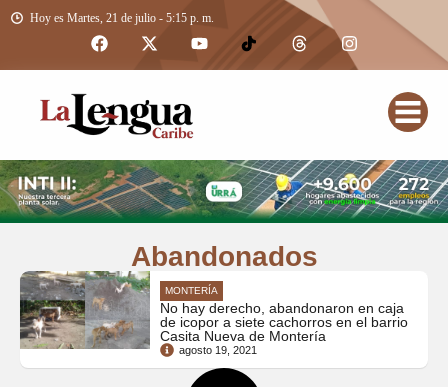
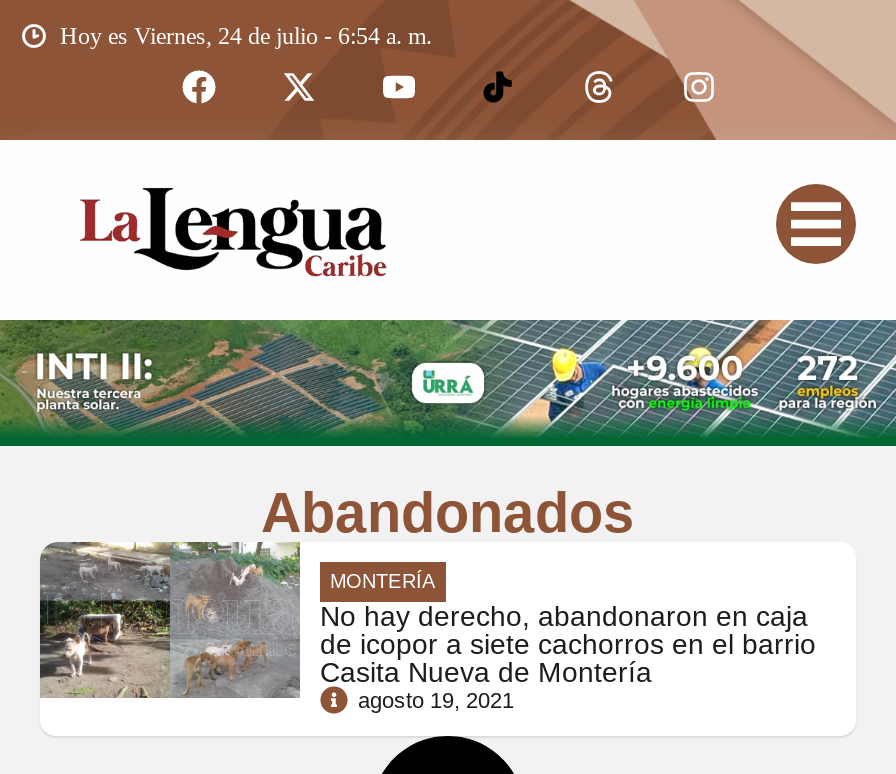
[30,11,214,25] Hoy es Martes, 21 de julio - 5:15 p. m. -> [60,22,432,50] Hoy es Viernes, 24 de julio - 6:54 a. m.

